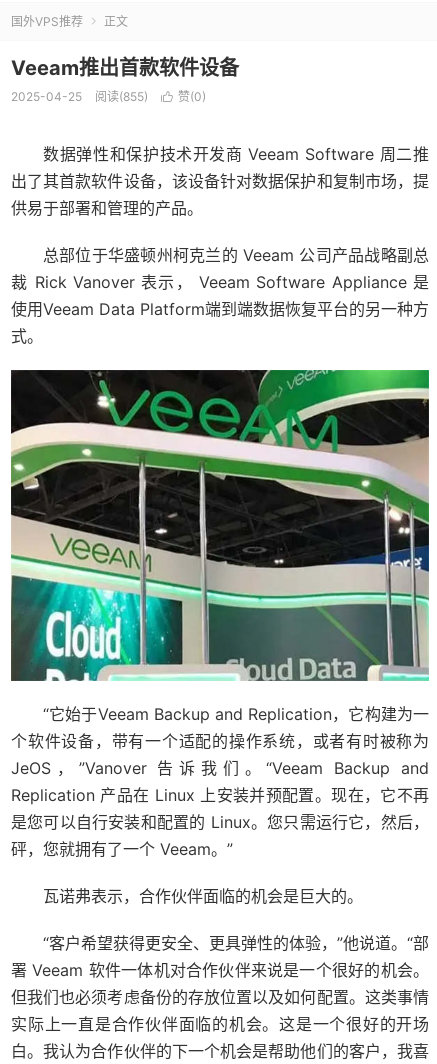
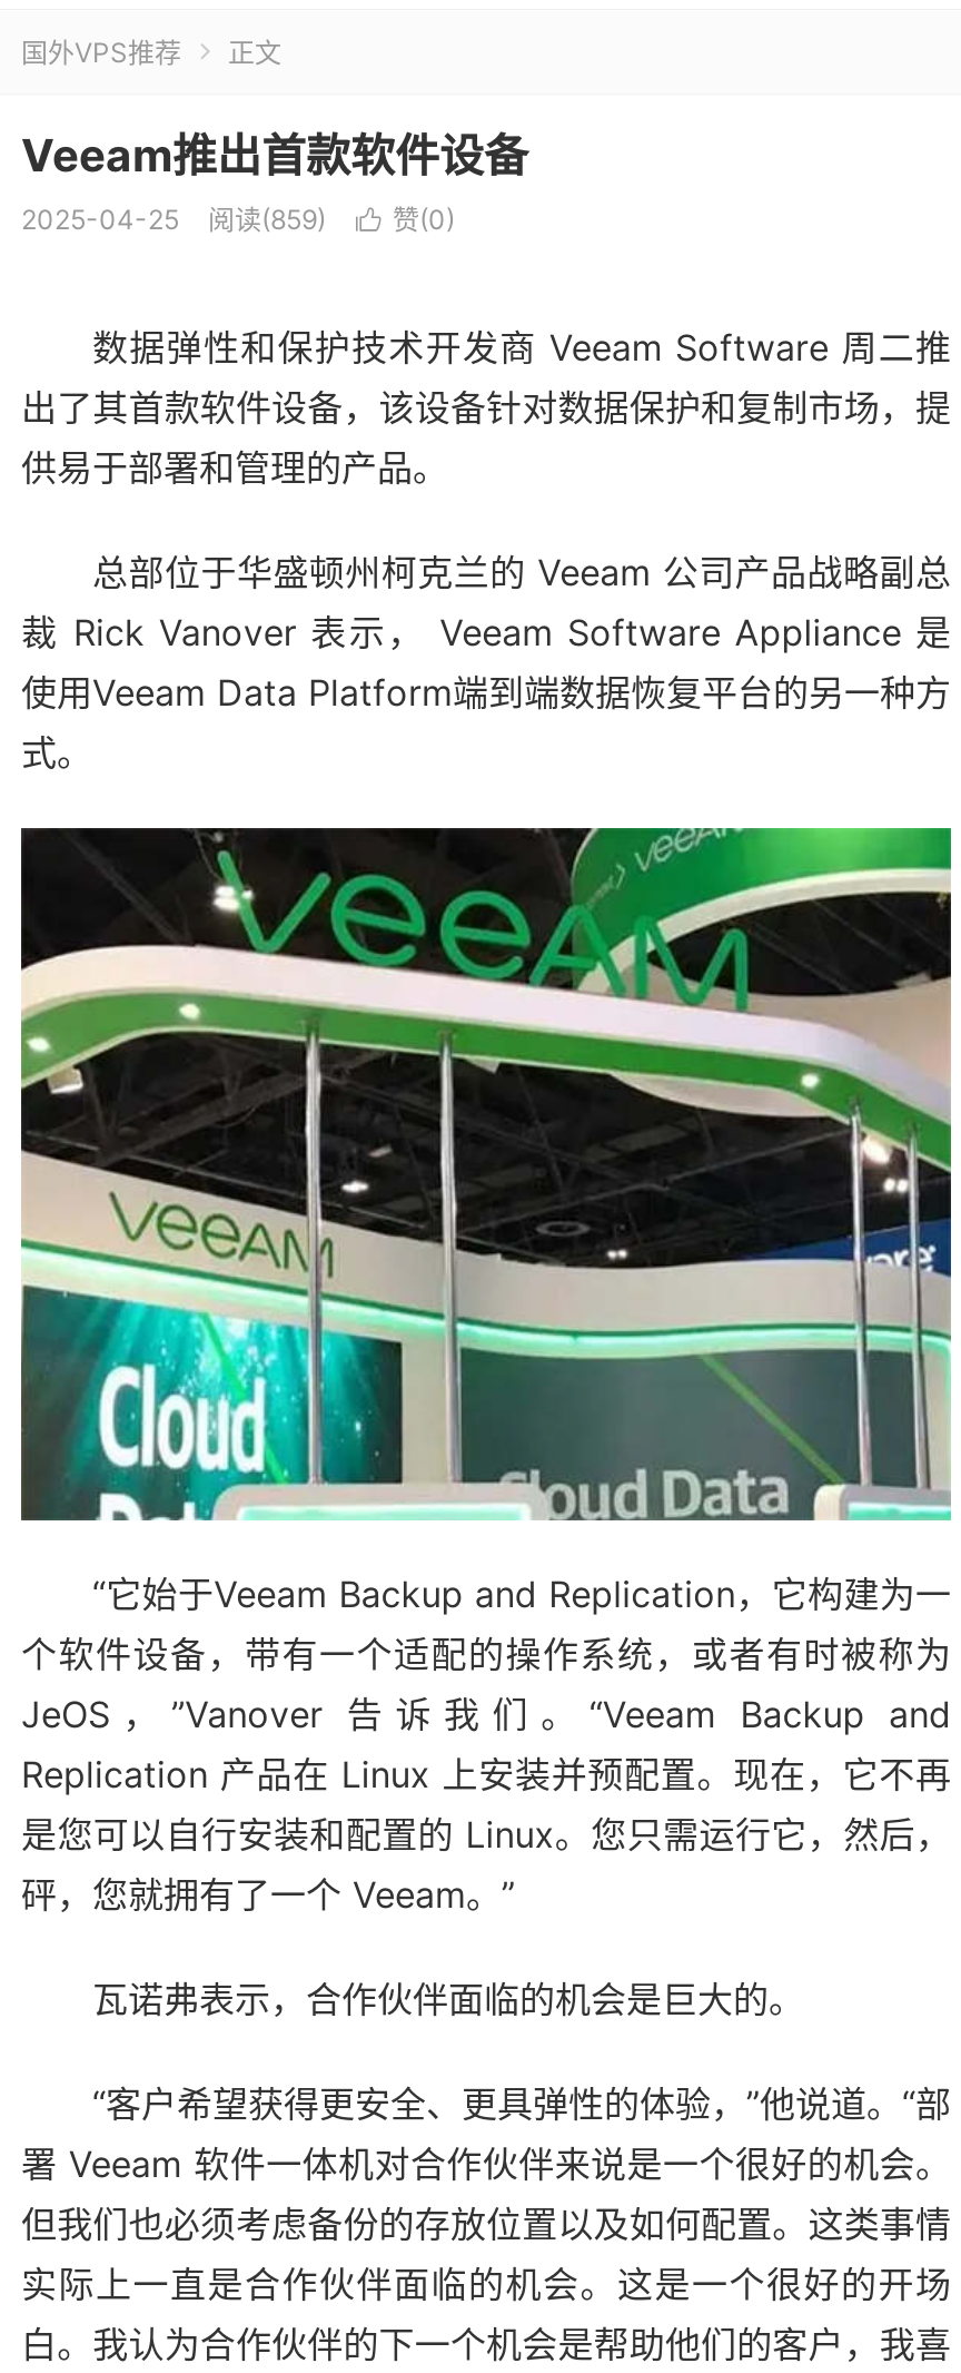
[95,89,148,104] 阅读(855) -> [208,203,326,236] 阅读(859)

